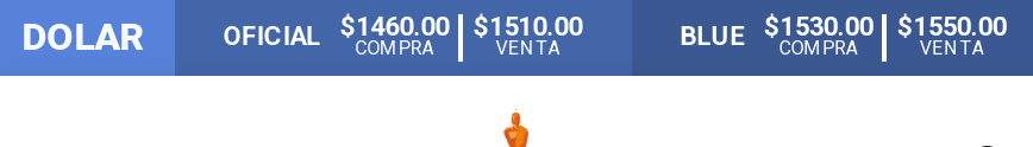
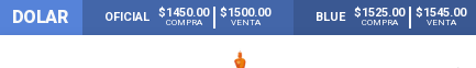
[340,11,449,41] $1460.00 -> [159,5,209,19] $1450.00
[473,11,582,41] $1510.00 -> [220,5,271,19] $1500.00
[764,11,873,41] $1530.00 -> [354,5,405,19] $1525.00
[897,11,1007,41] $1550.00 -> [416,5,467,19] $1545.00

